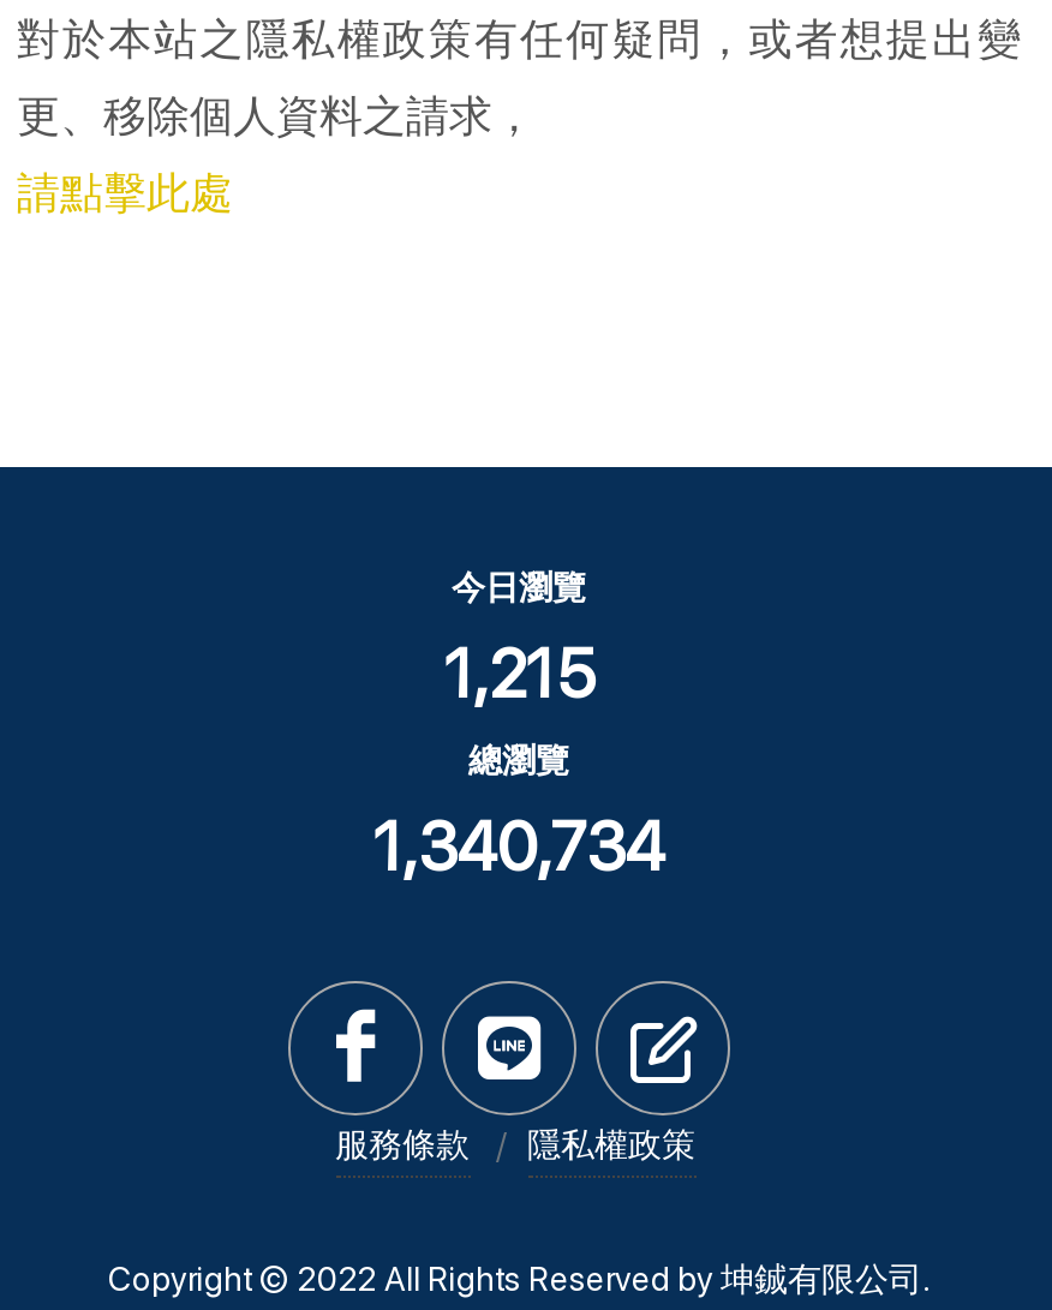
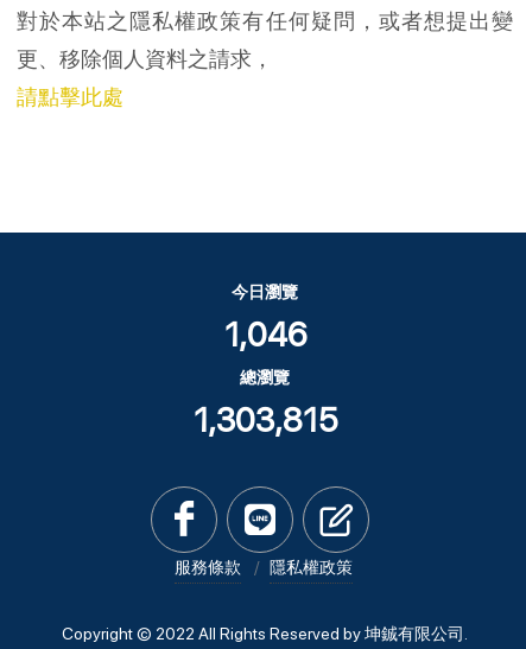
[443,633,594,714] 1,215 -> [224,314,306,355] 1,046
[372,806,665,887] 1,340,734 -> [193,400,337,440] 1,303,815

